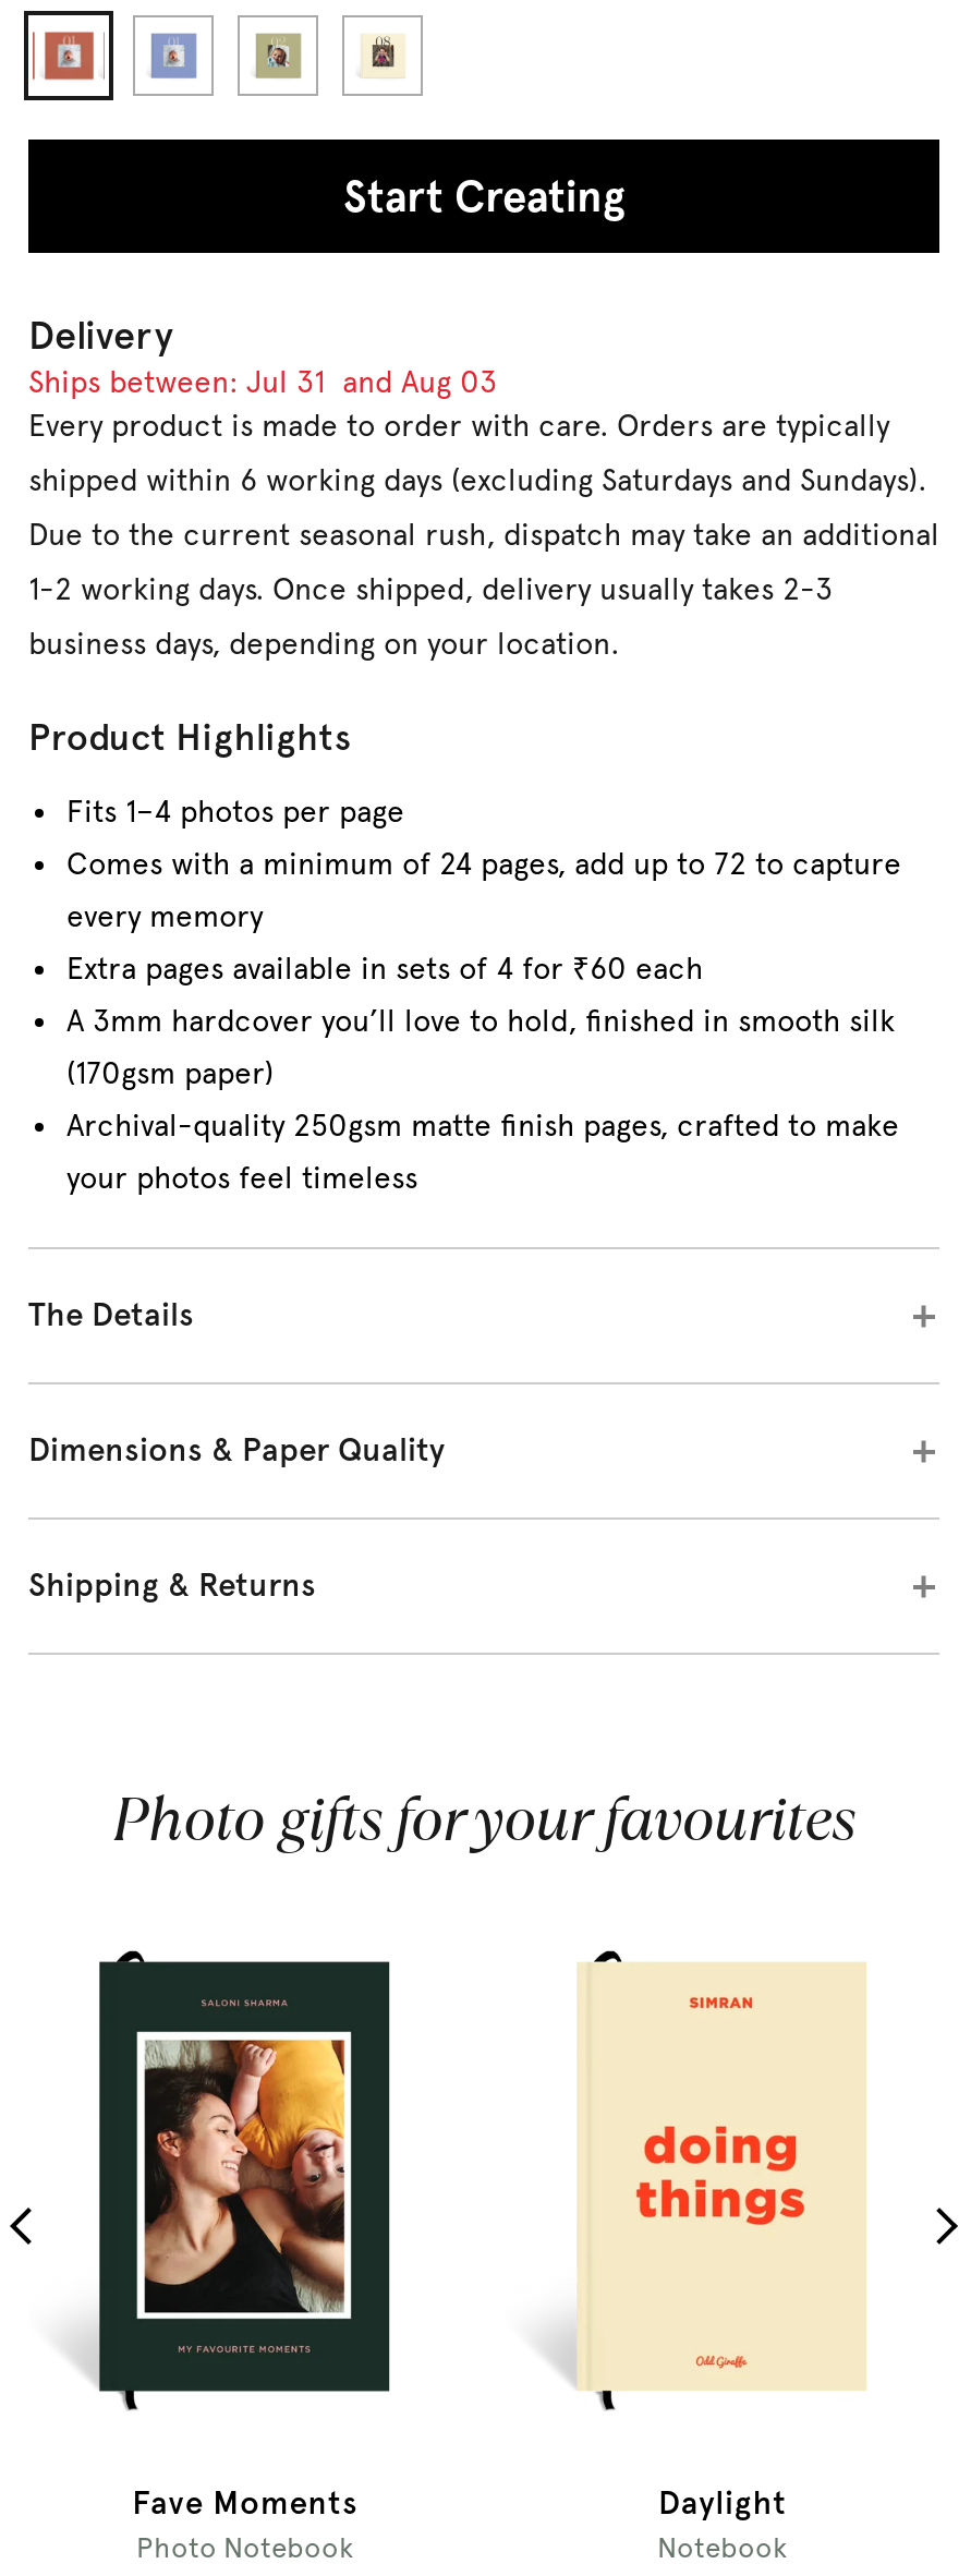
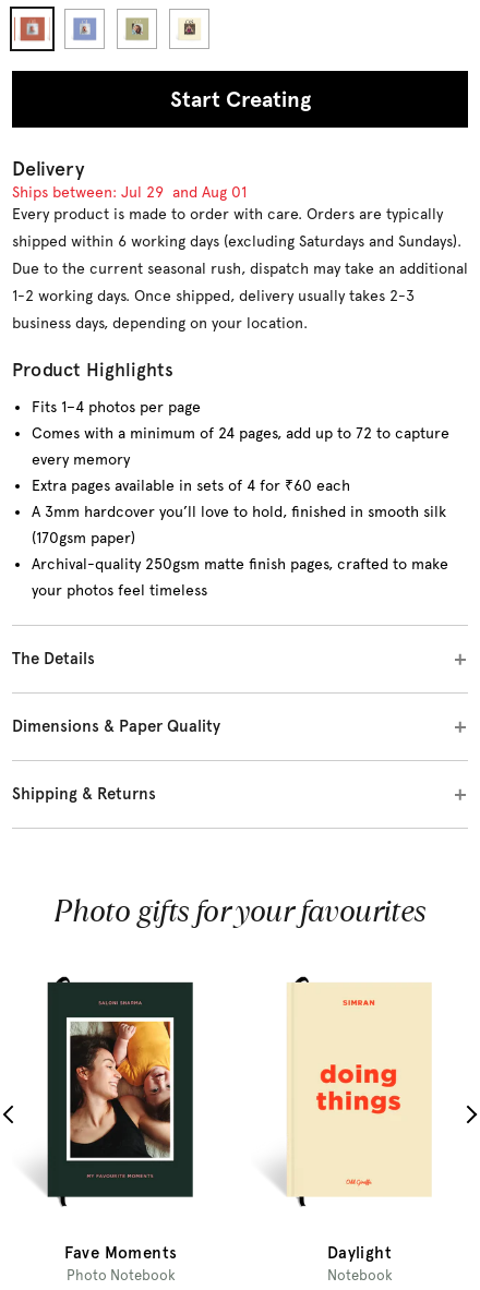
[28,364,497,399] Ships between: Jul 31 and Aug 03 -> [12,183,247,201] Ships between: Jul 29 and Aug 01

